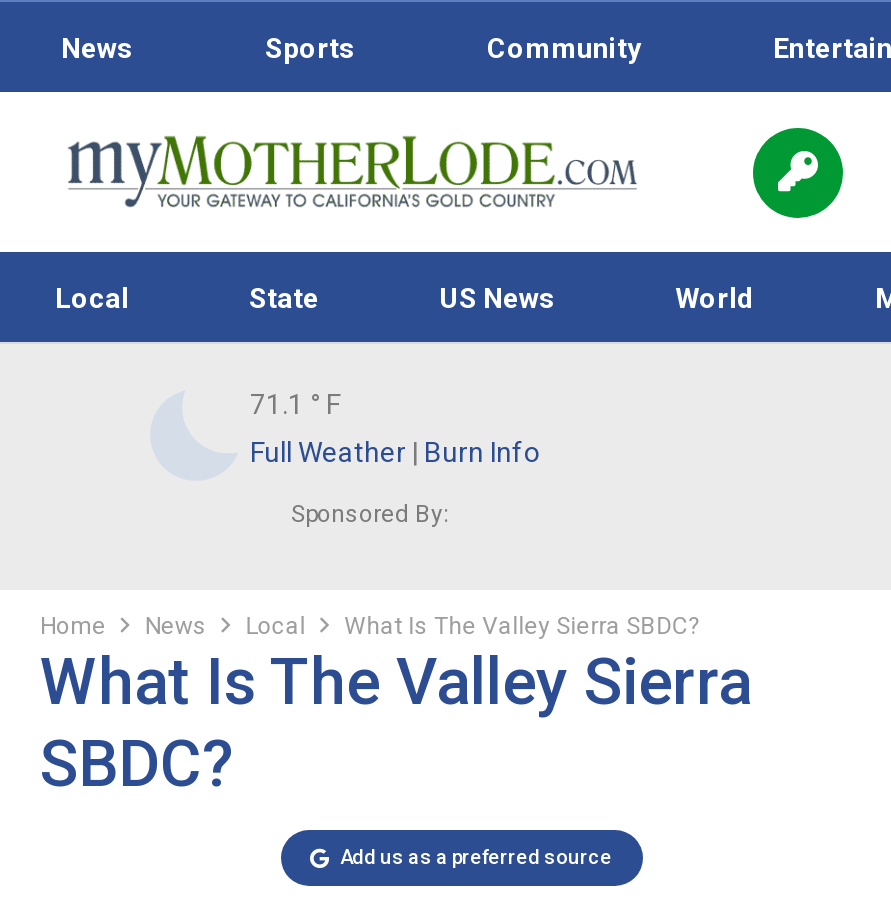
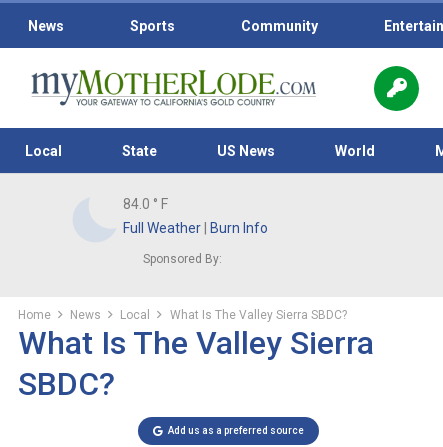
[250,388,340,420] 71.1 ° F -> [122,196,167,212] 84.0 ° F

